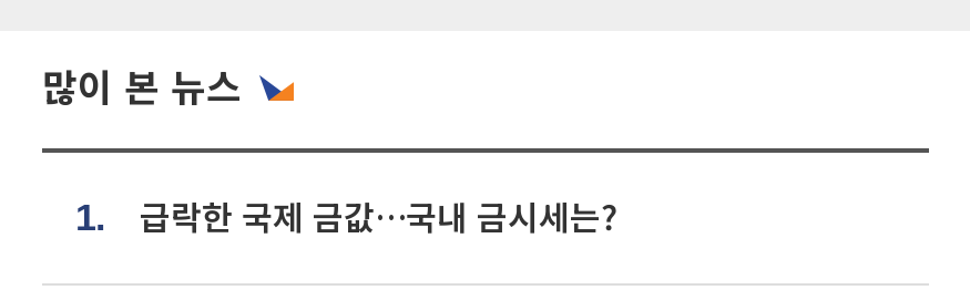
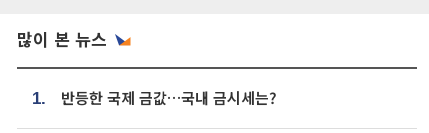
[140,193,619,240] 급락한 국제 금값…국내 금시세는? -> [61,87,277,108] 반등한 국제 금값…국내 금시세는?

